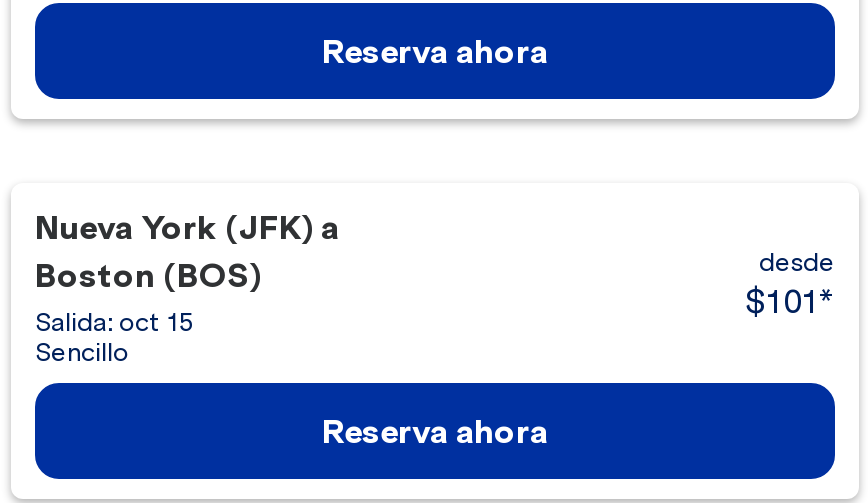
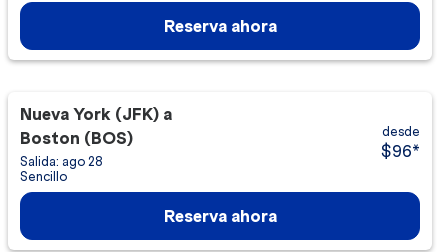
[745,280,835,320] $101 * -> [381,140,420,160] $96 *
[35,307,193,337] Salida: oct 15 -> [20,154,103,169] Salida: ago 28

